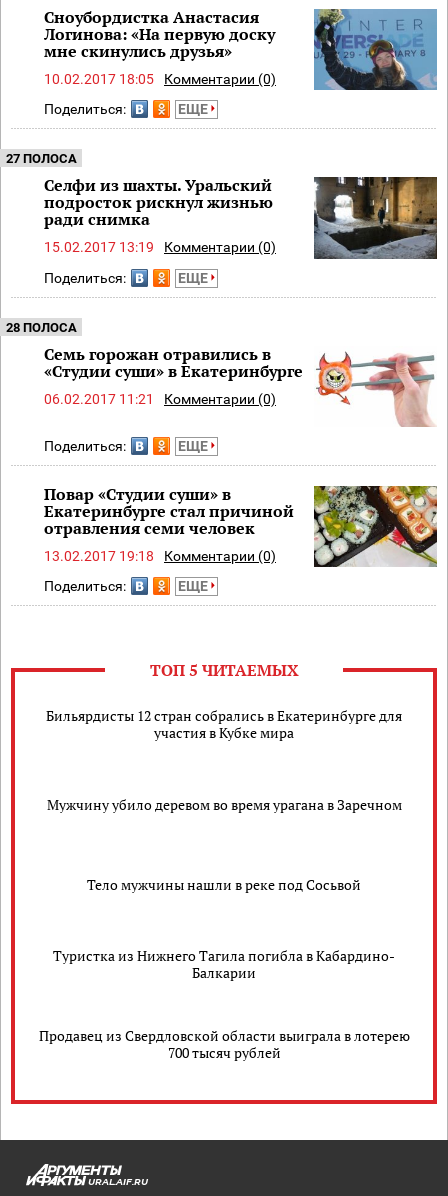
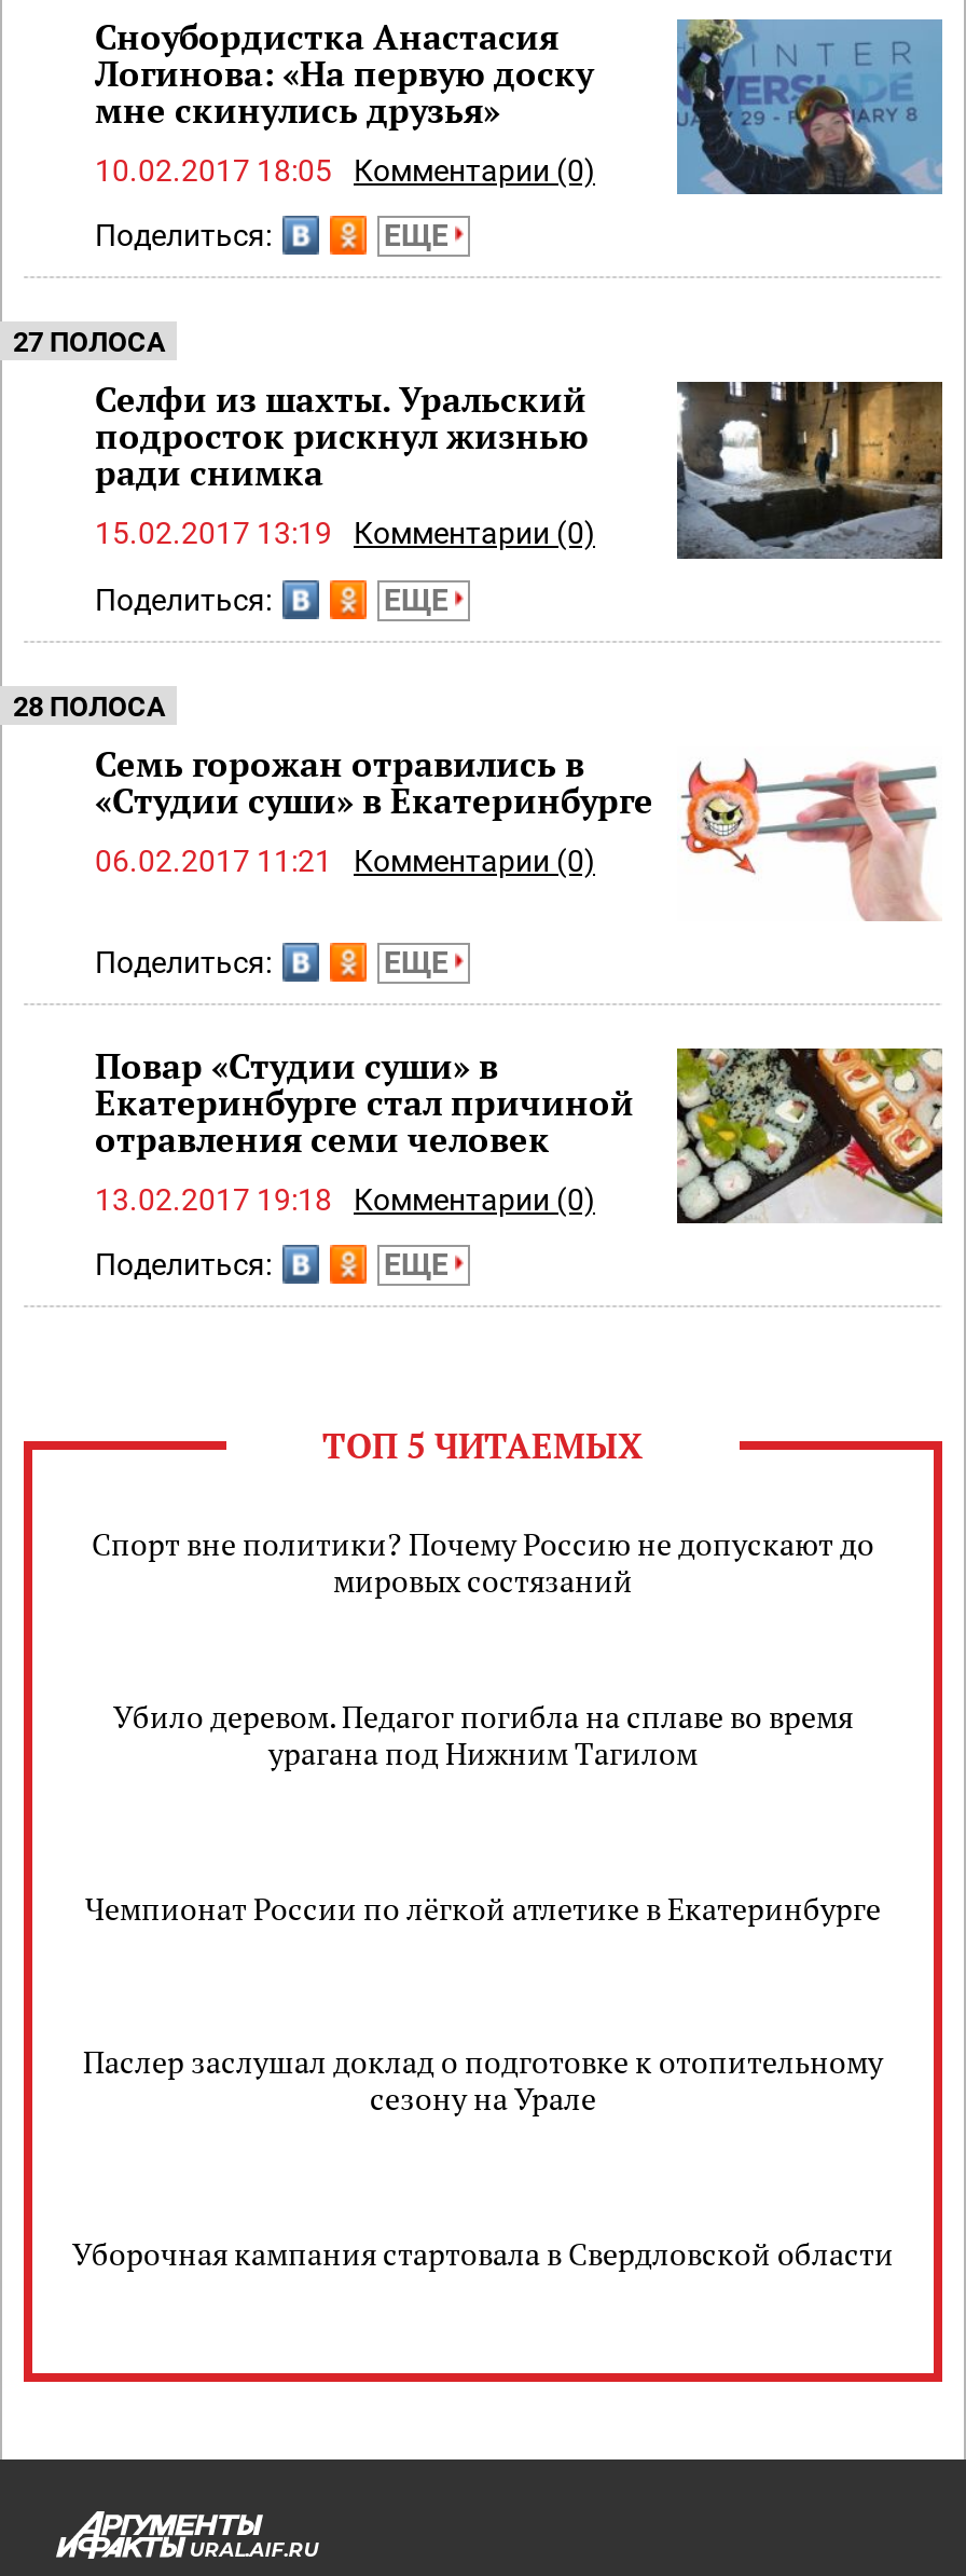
[46,706,402,742] Бильярдисты 12 стран собрались в Екатеринбурге для | участия в Кубке мира -> [92,1524,874,1601] Спорт вне политики? Почему Россию не допускают до | мировых состязаний
[46,795,401,814] Мужчину убило деревом во время урагана в Заречном -> [113,1696,853,1774] Убило деревом. Педагог погибла на сплаве во время | урагана под Нижним Тагилом
[87,875,361,894] Тело мужчины нашли в реке под Сосьвой -> [85,1887,881,1928] Чемпионат России по лёгкой атлетике в Екатеринбурге
[53,946,395,982] Туристка из Нижнего Тагила погибла в Кабардино- | Балкарии -> [83,2041,883,2119] Паслер заслушал доклад о подготовке к отопительному | сезону на Урале
[38,1026,409,1062] Продавец из Свердловской области выиграла в лотерею | 700 тысяч рублей -> [72,2232,894,2273] Уборочная кампания стартовала в Свердловской области

